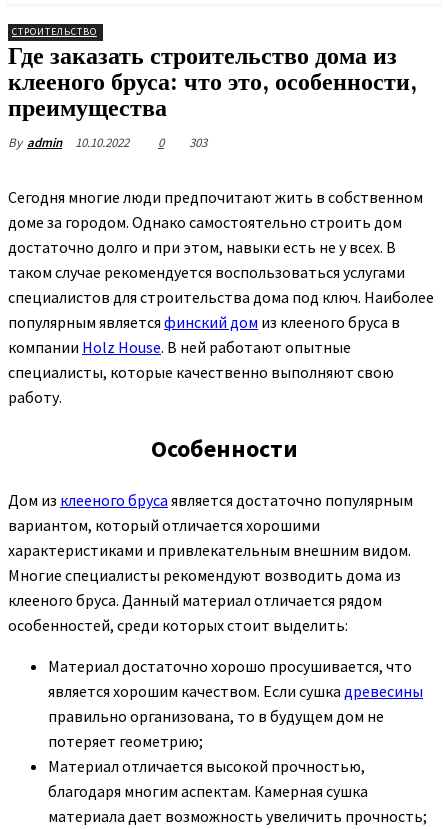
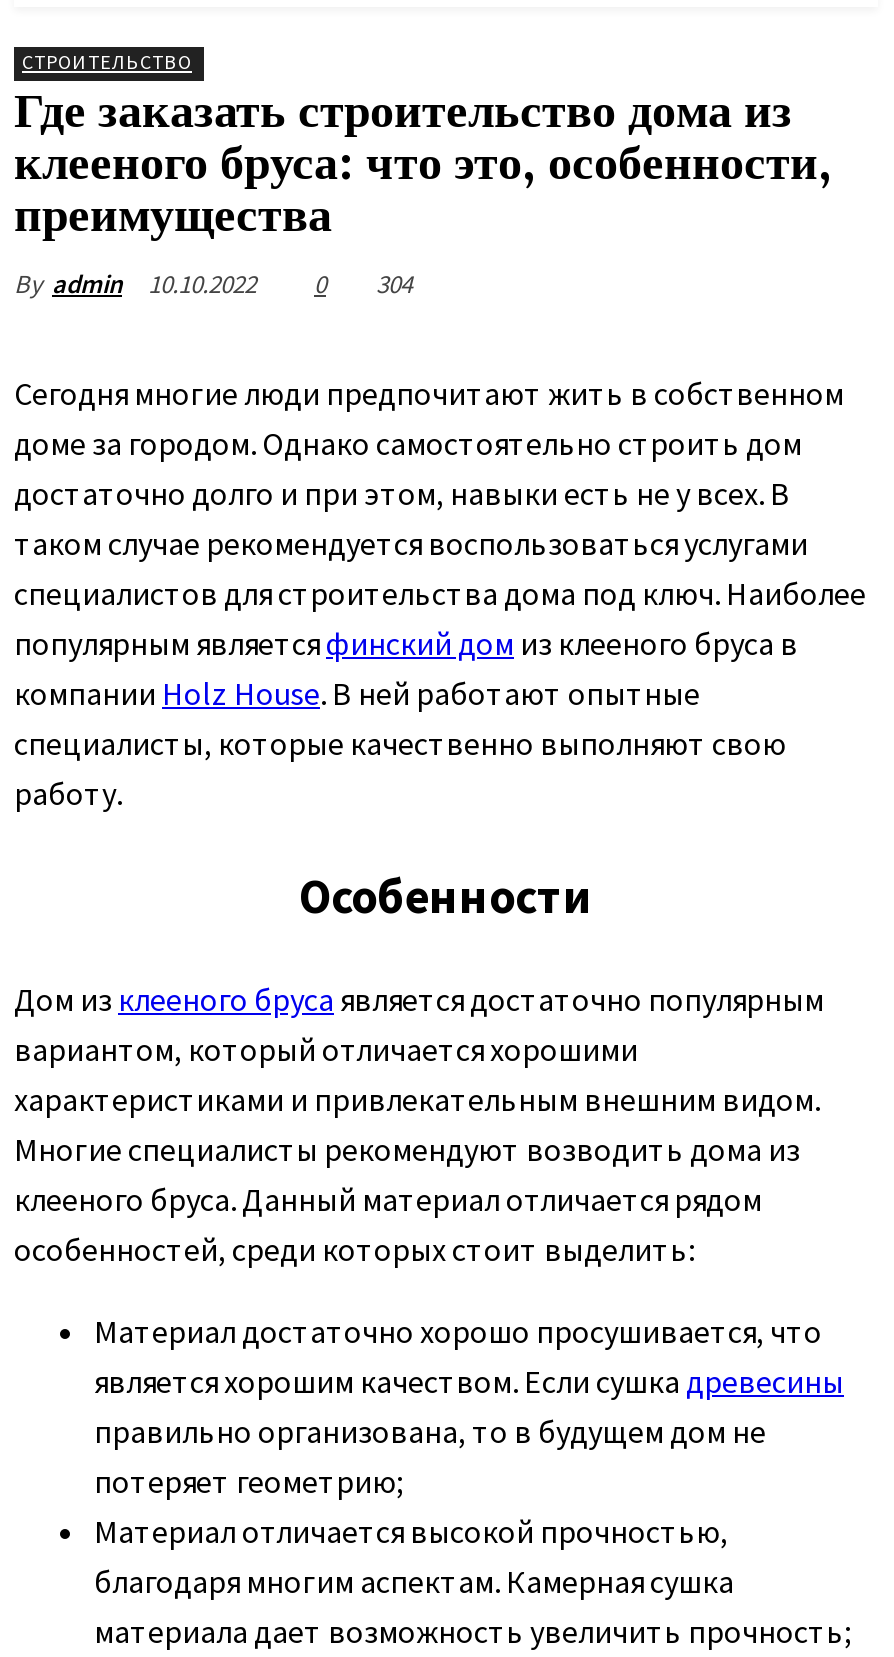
[8,134,207,151] By admin 10.10.2022 0 303 -> [14,267,412,301] By admin 10.10.2022 0 304

